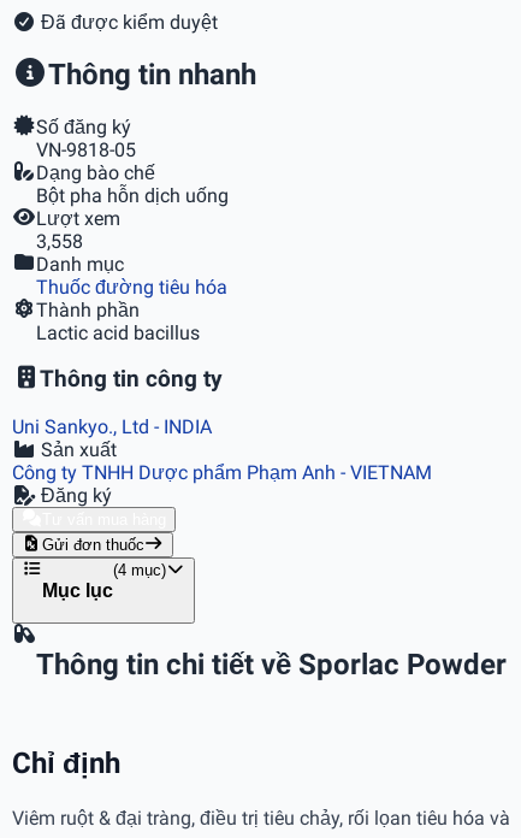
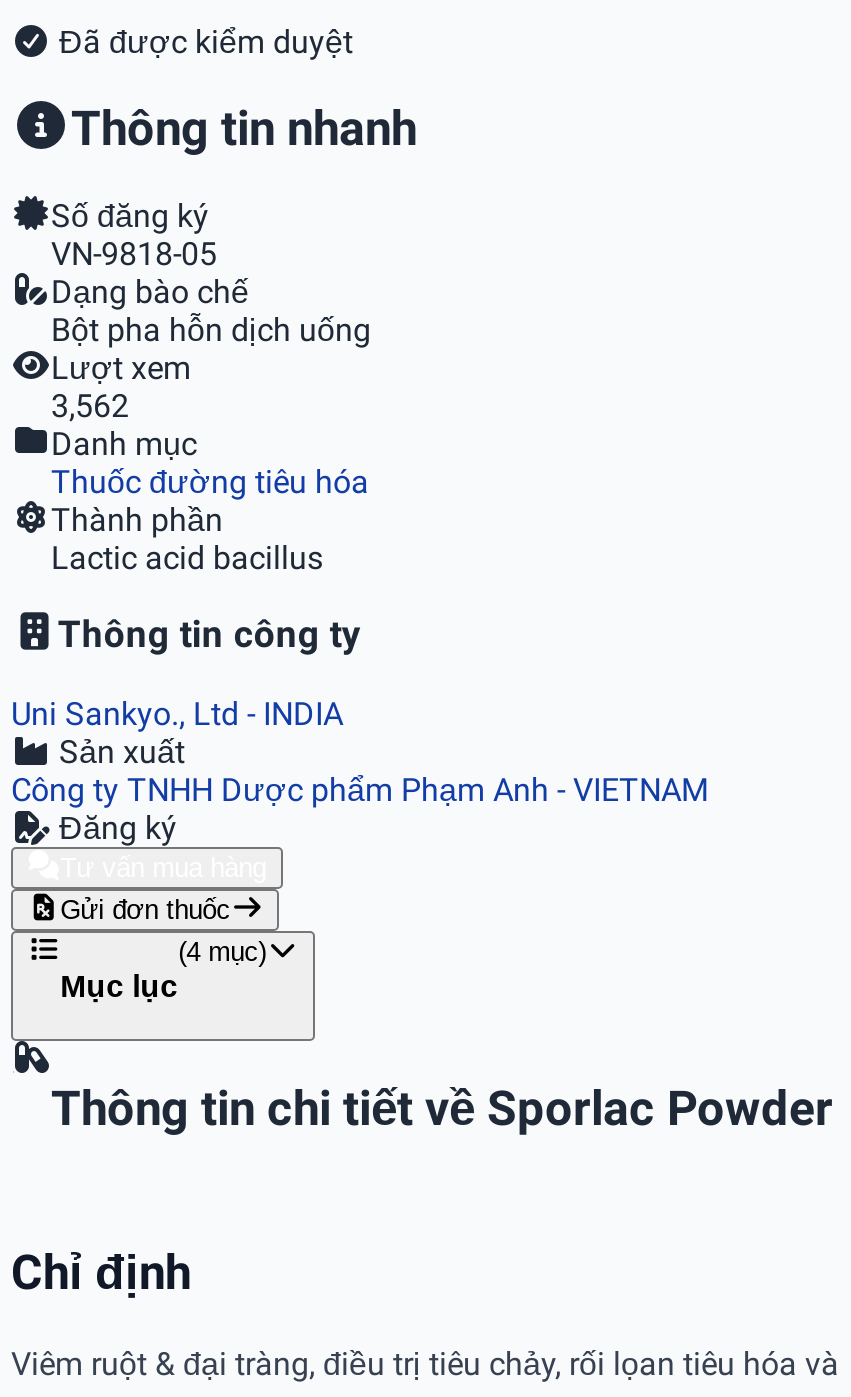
[36,230,83,252] 3,558 -> [51,386,129,424] 3,562

